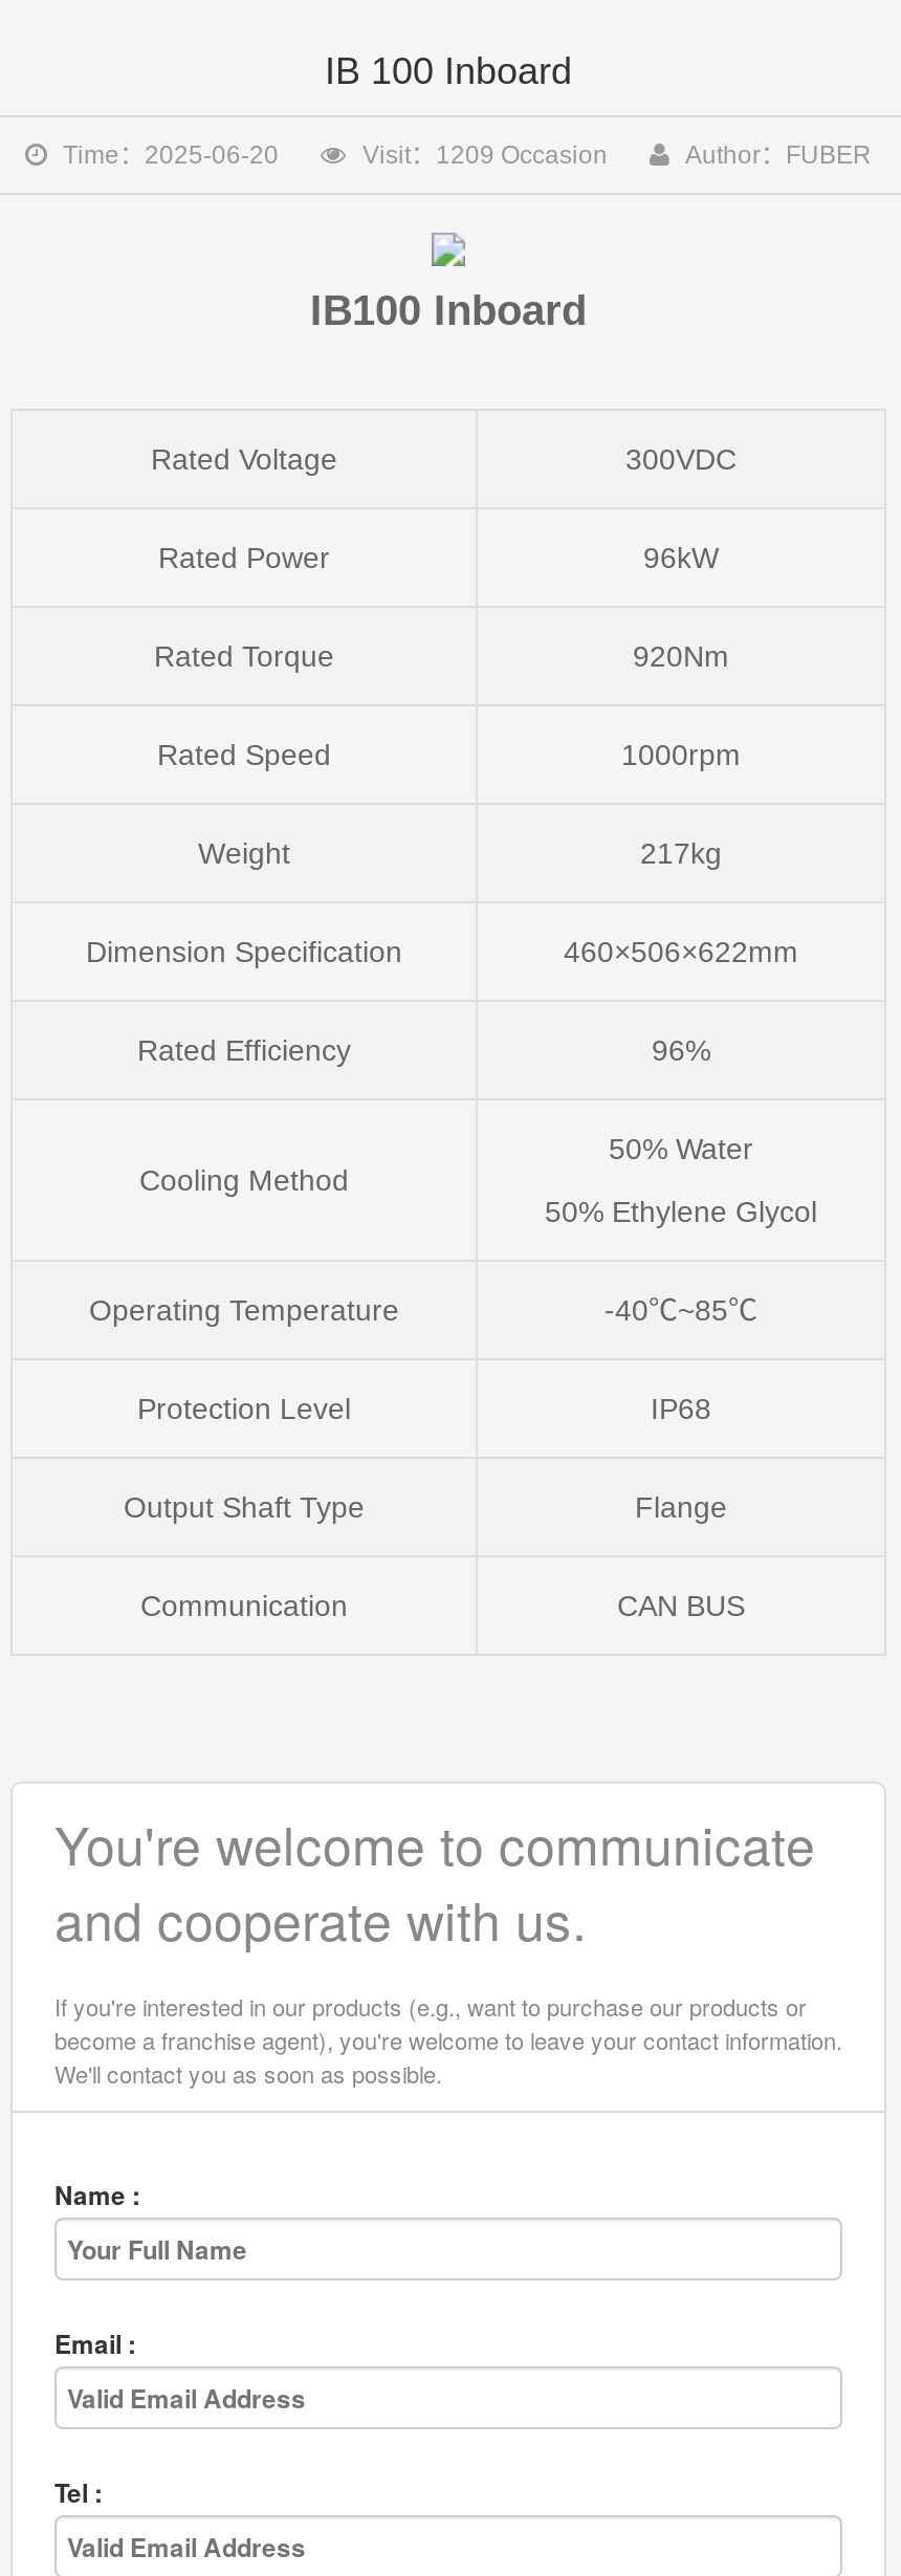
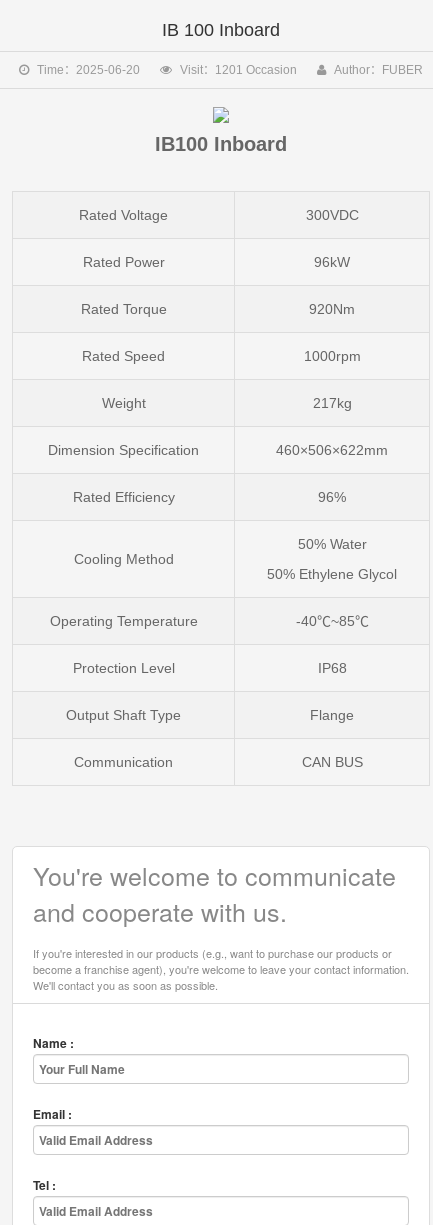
[362,140,608,170] Visit：1209 Occasion -> [180,63,297,77] Visit：1201 Occasion

